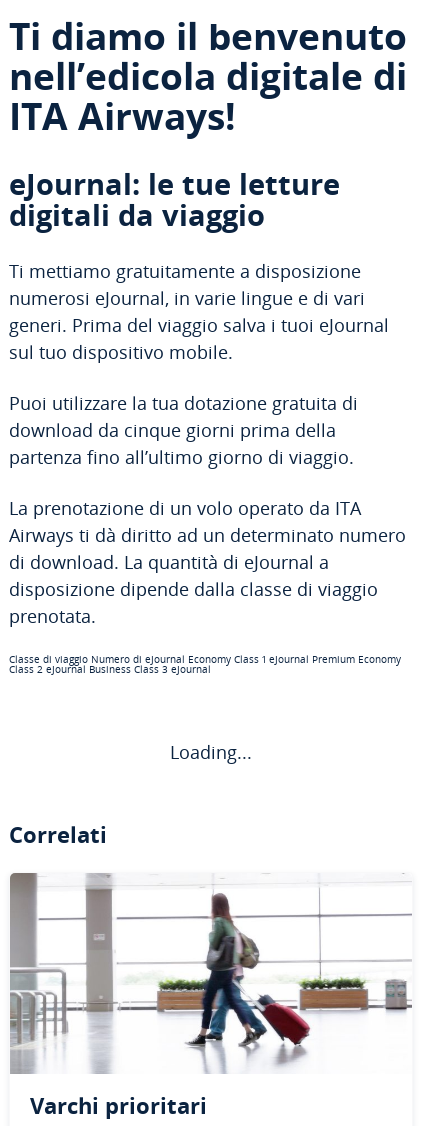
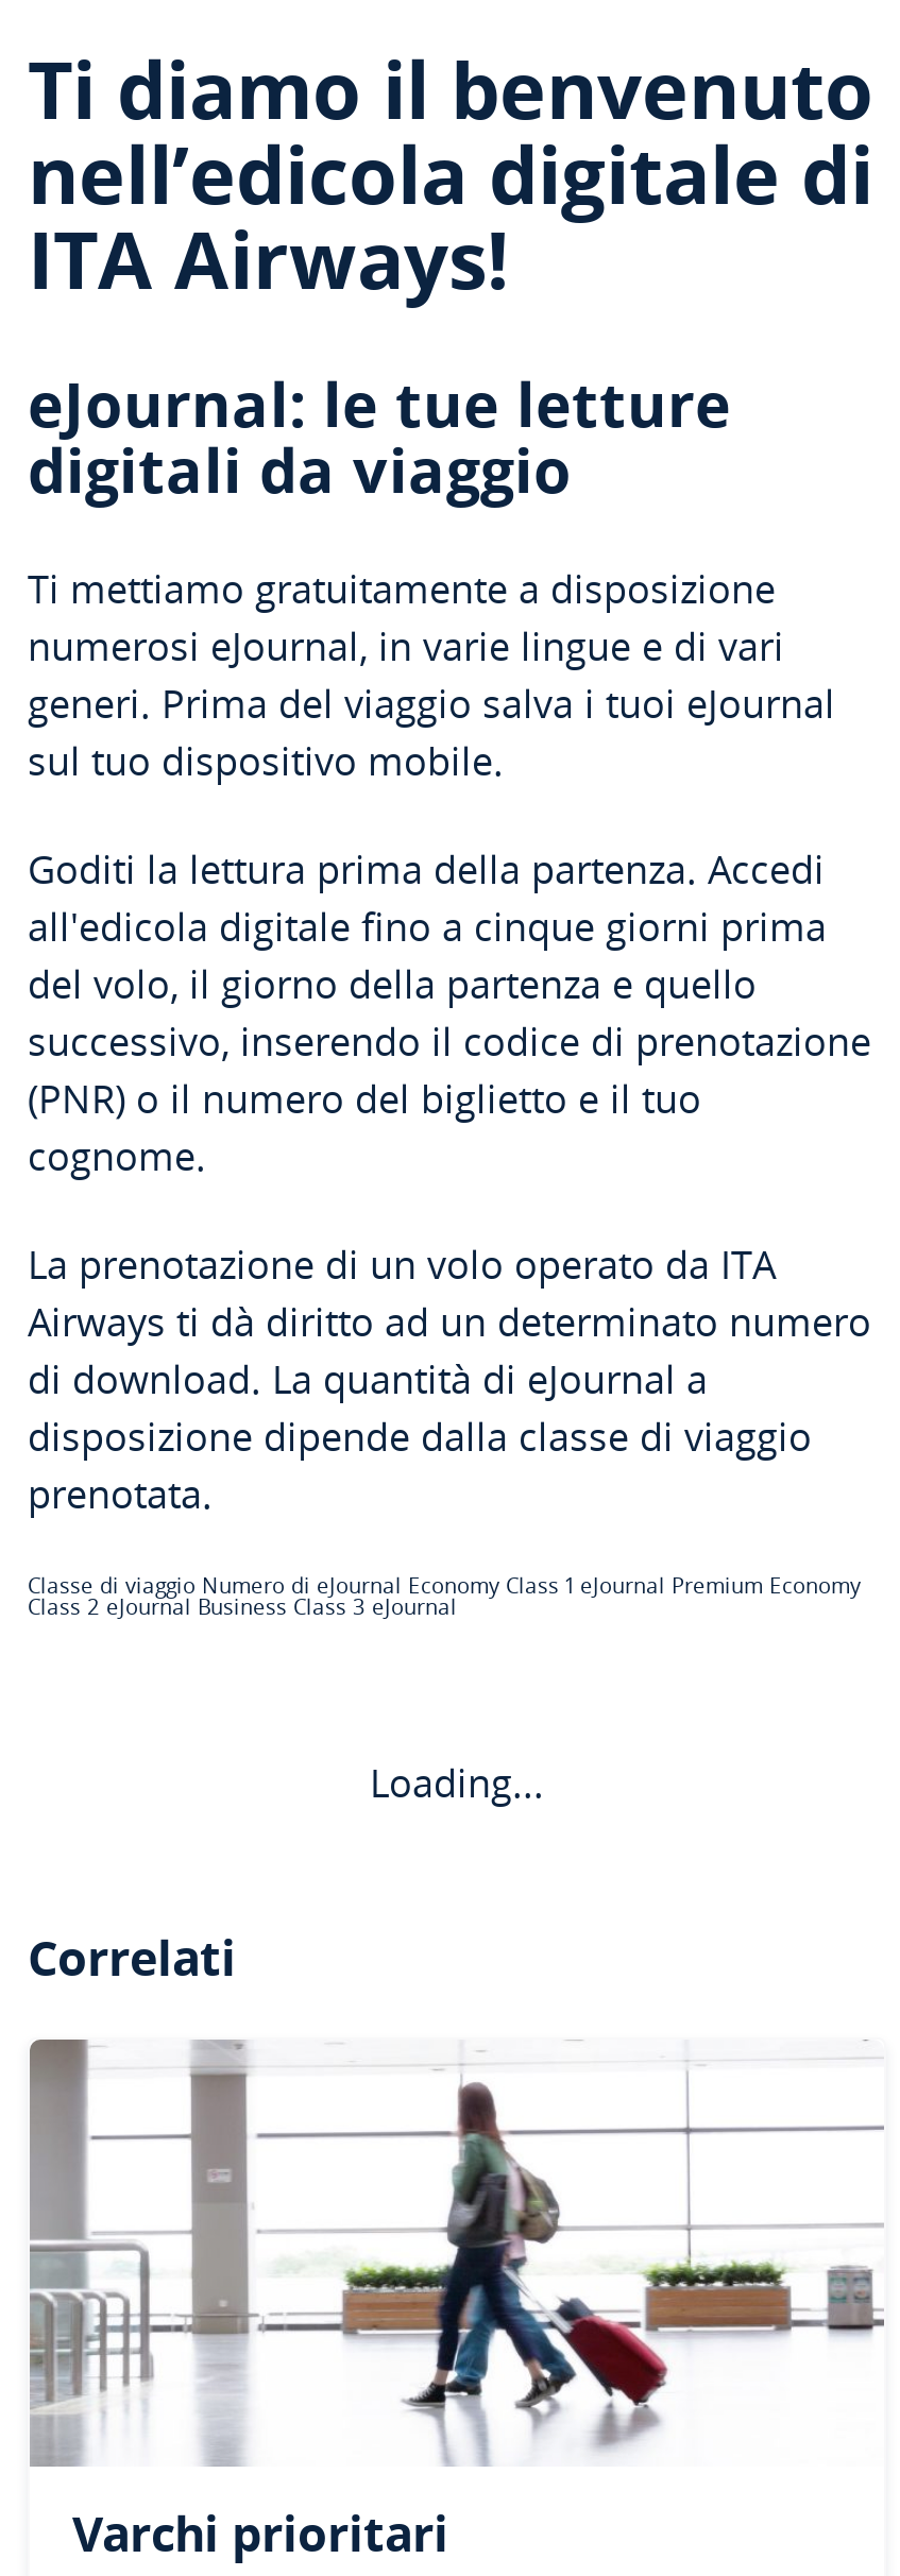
[9,391,358,469] Puoi utilizzare la tua dotazione gratuita di | download da cinque giorni prima della | partenza fino all’ultimo giorno di viaggio. -> [28,845,871,1182] Goditi la lettura prima della partenza. Accedi | all'edicola digitale fino a cinque giorni prima | del volo, il giorno della partenza e quello | successivo, inserendo il codice di prenotazione | (PNR) o il numero del biglietto e il tuo | cognome.

